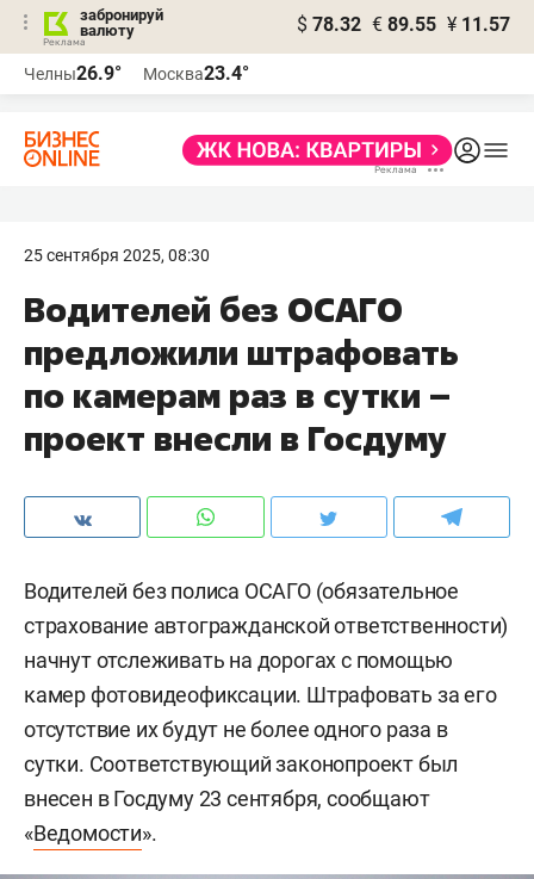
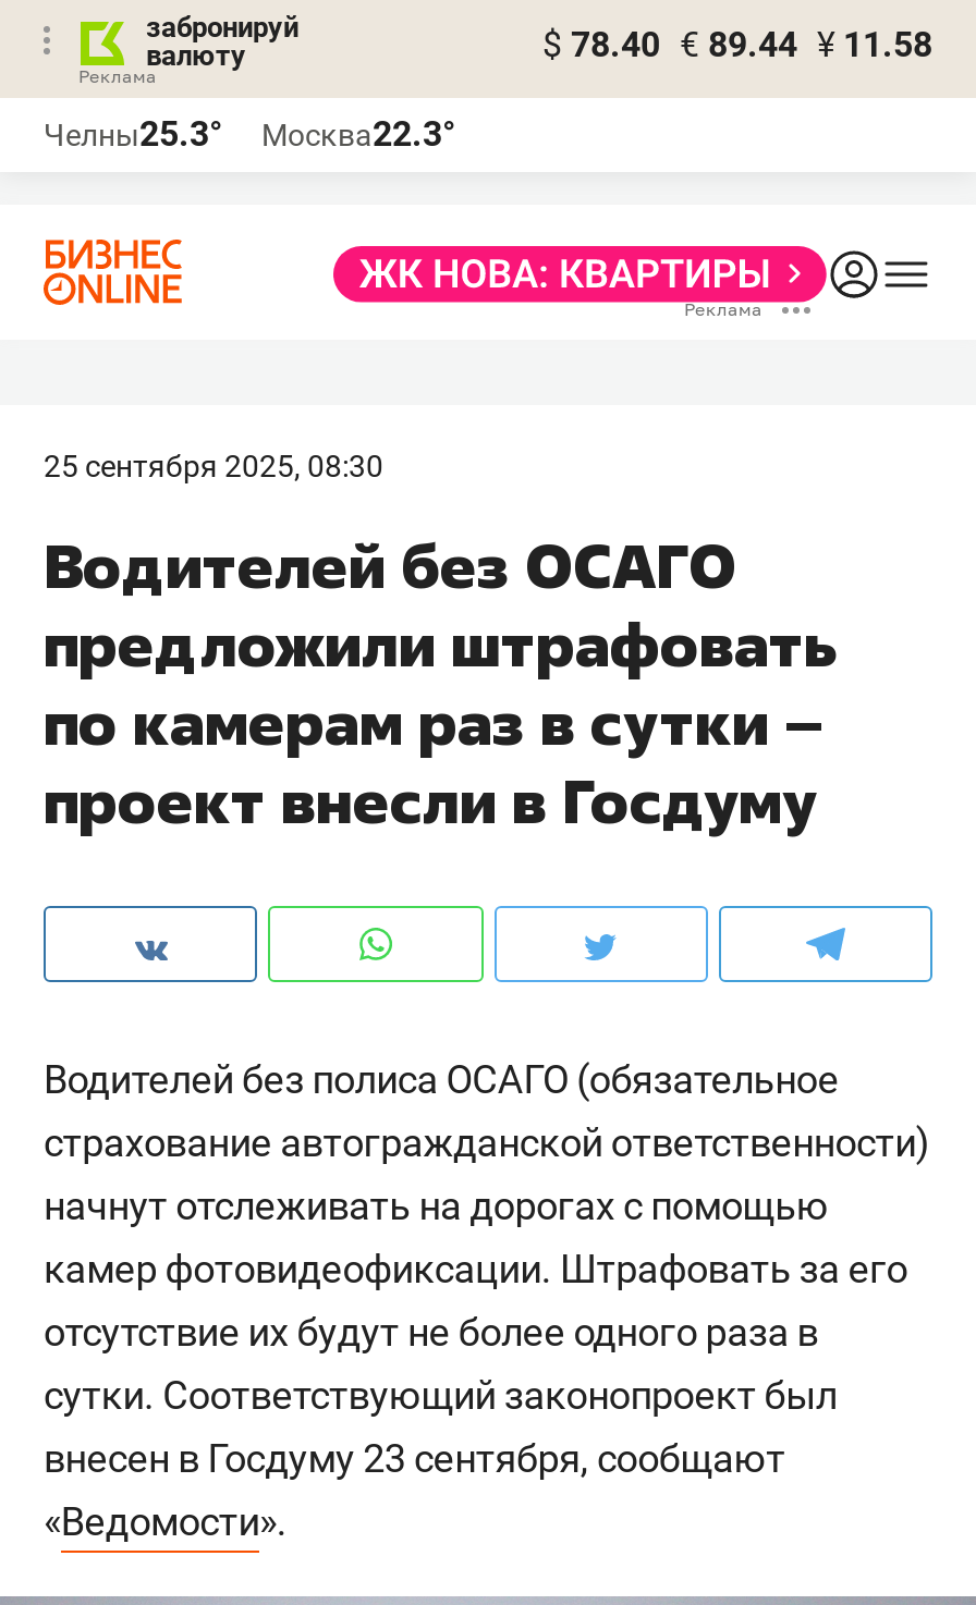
[297,13,510,36] $ 78.32 € 89.55 ¥ 11.57 -> [542,24,932,65] $ 78.40 € 89.44 ¥ 11.58
[24,62,122,85] Челны26.9° -> [44,113,222,155] Челны25.3°
[143,62,249,85] Москва23.4° -> [261,113,455,155] Москва22.3°

